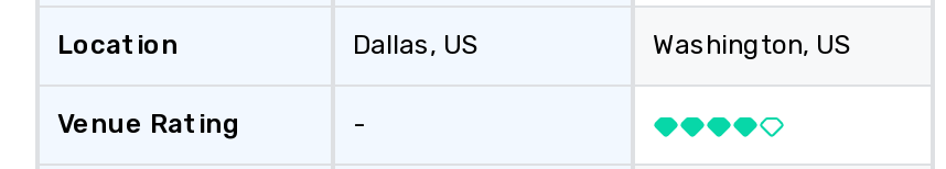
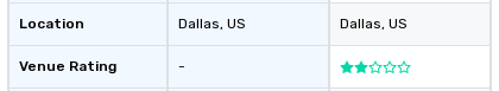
[653,30,851,60] Washington, US -> [340,15,408,32] Dallas, US

